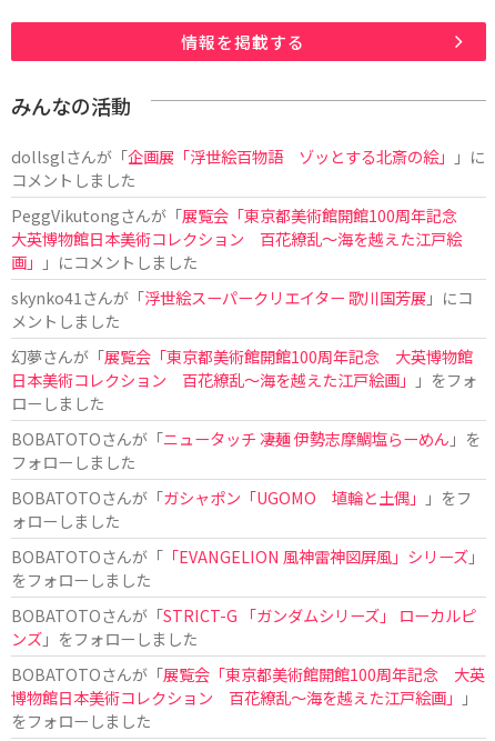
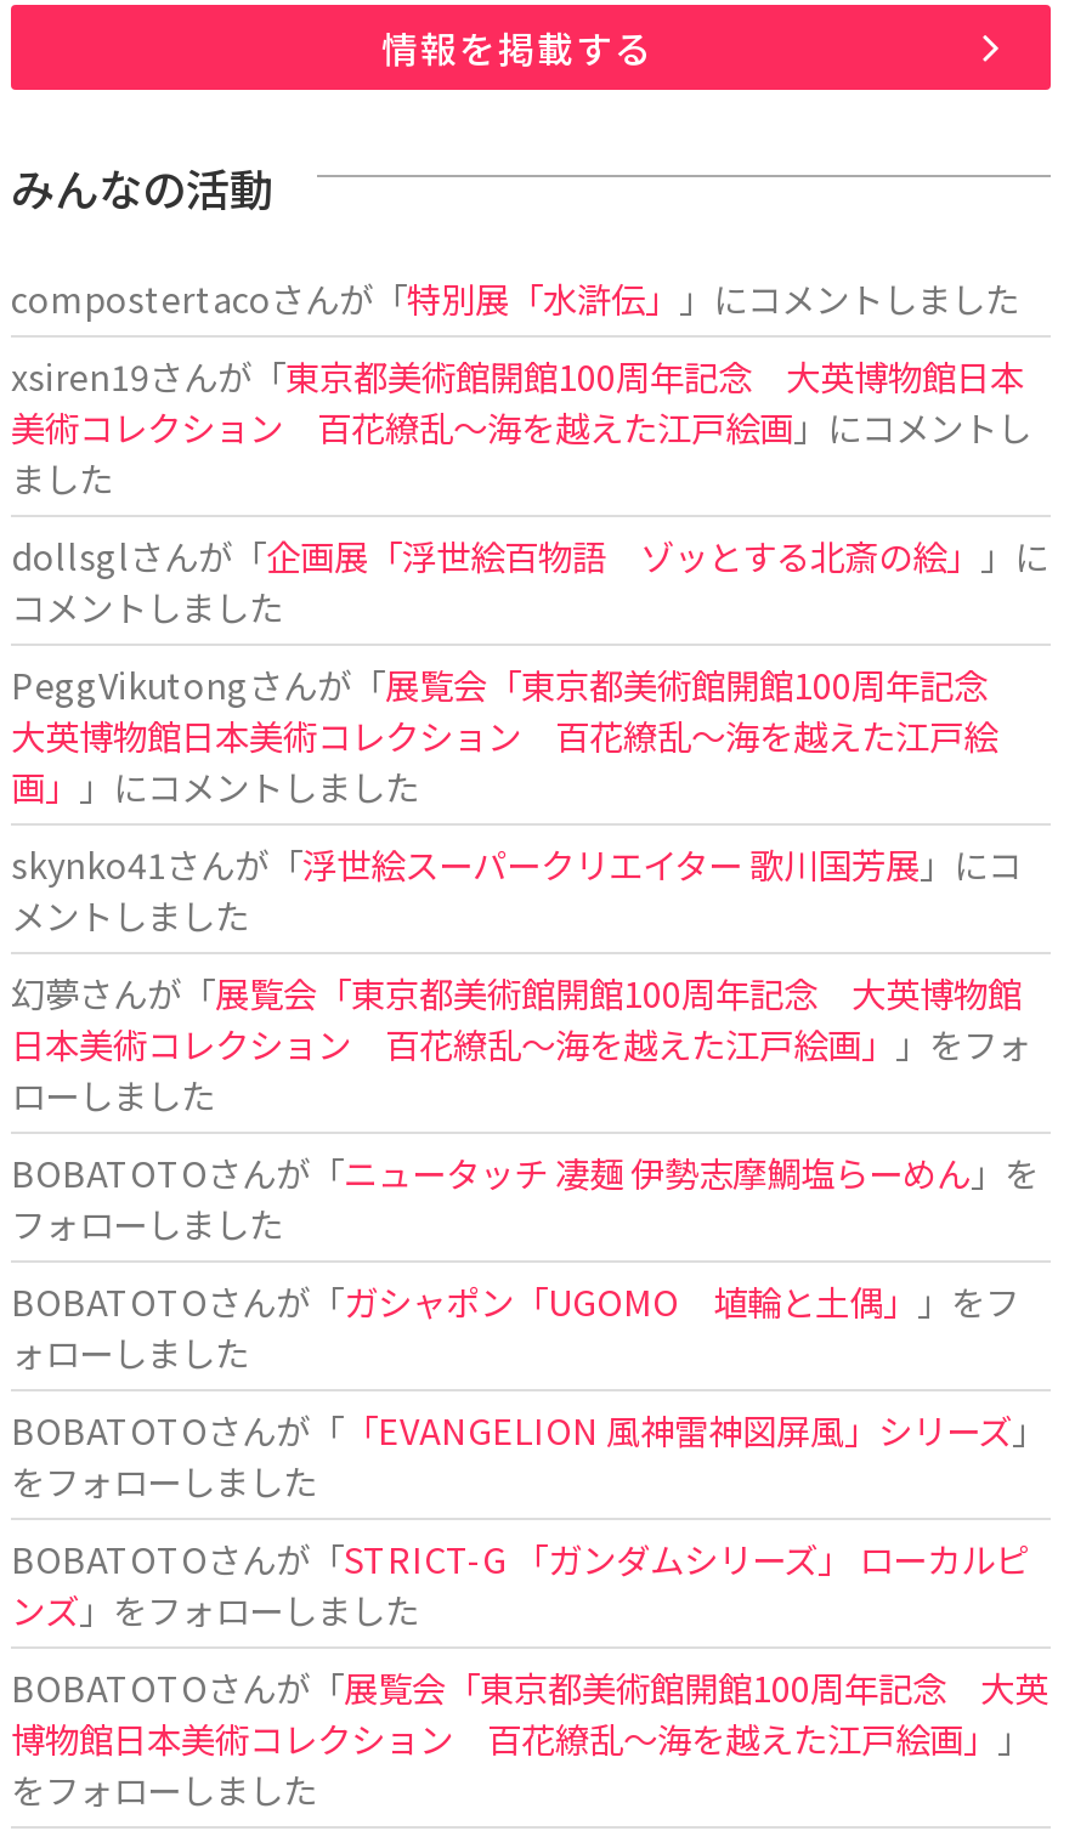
none -> [11,271,1031,502] compostertacoさんが「特別展「水滸伝」」にコメントしました | xsiren19さんが「東京都美術館開館100周年記念 大英博物館日本 | 美術コレクション 百花繚乱～海を越えた江戸絵画」にコメントし | ました

